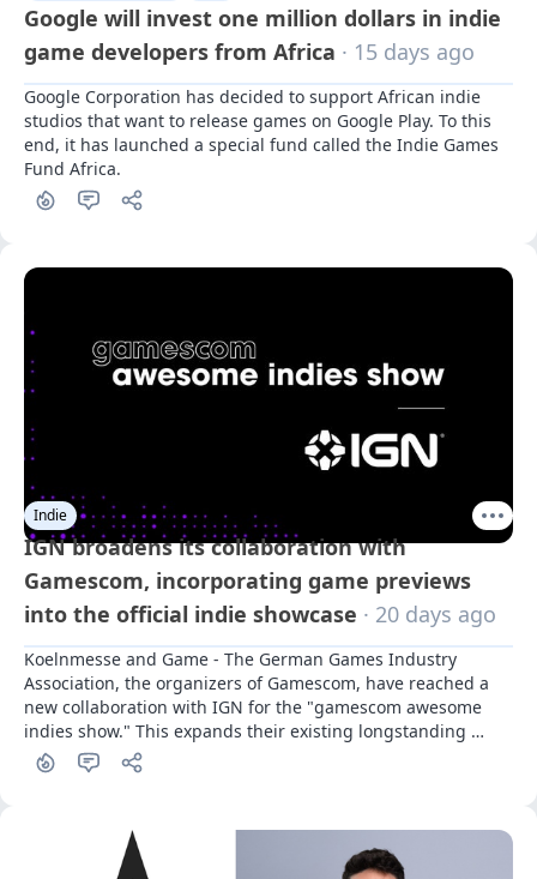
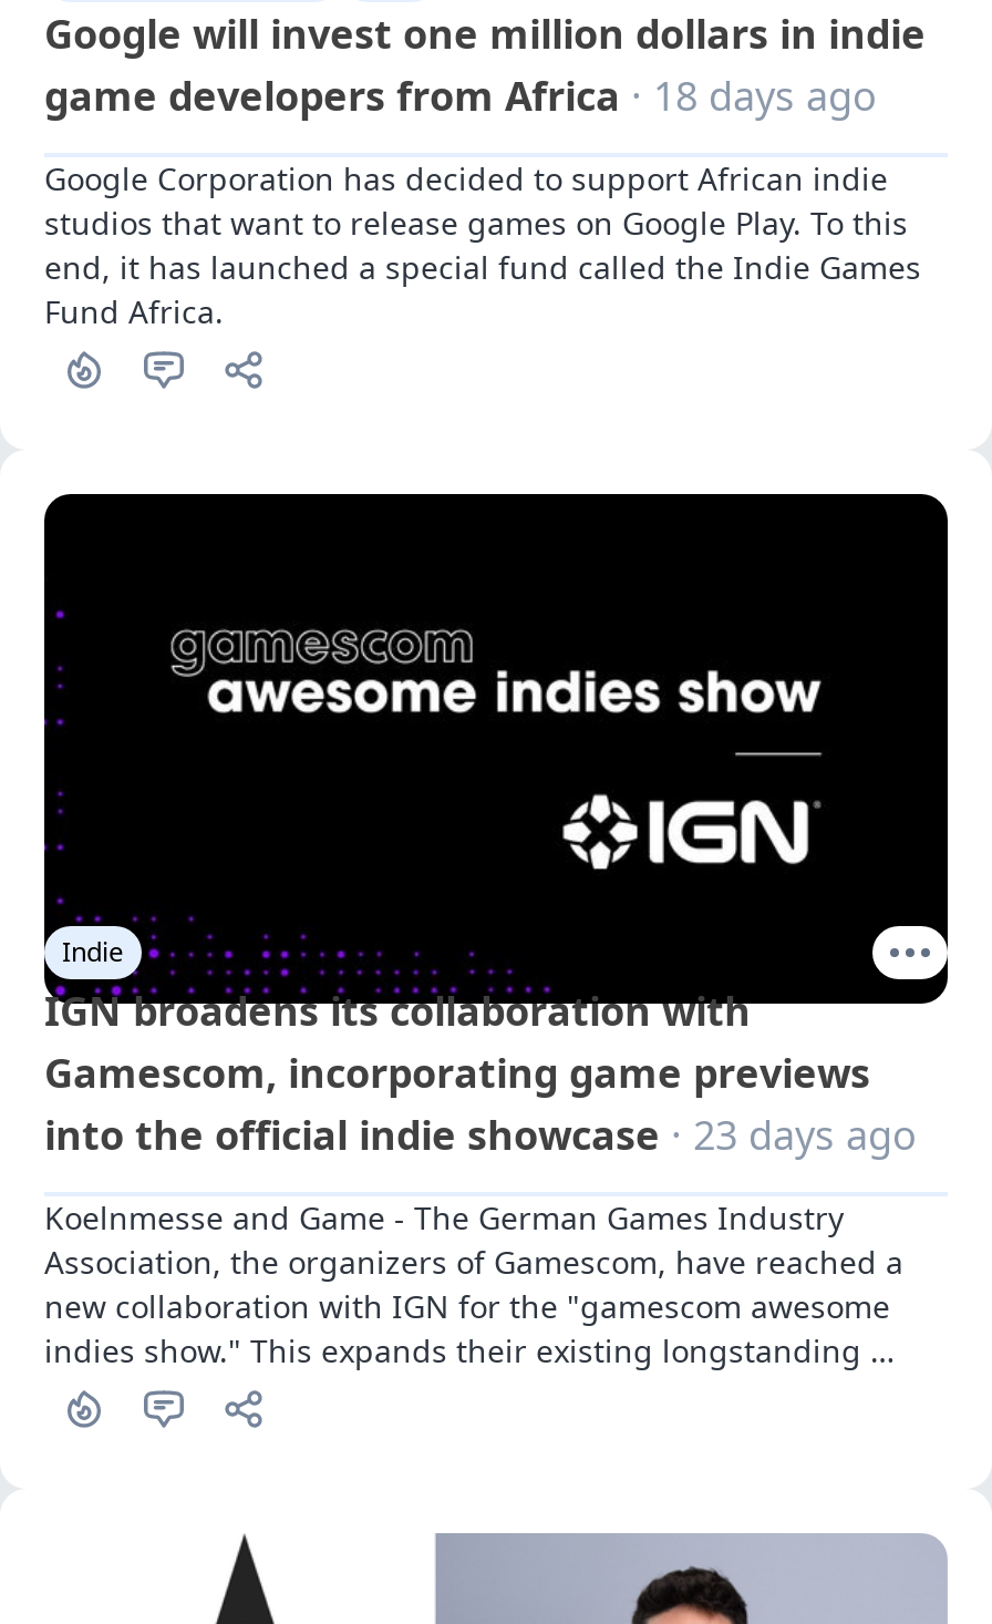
[24,37,475,66] game developers from Africa · 15 days ago -> [44,69,877,122] game developers from Africa · 18 days ago
[24,600,496,628] into the official indie showcase · 20 days ago -> [44,1108,917,1161] into the official indie showcase · 23 days ago

